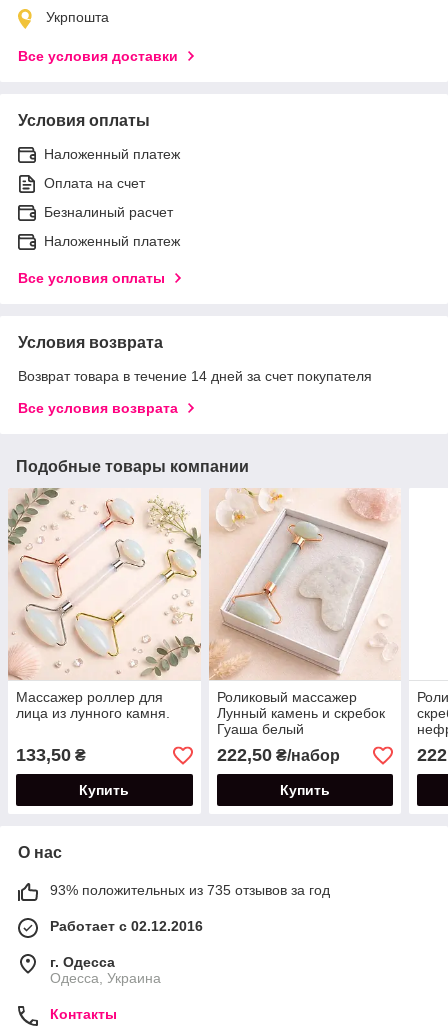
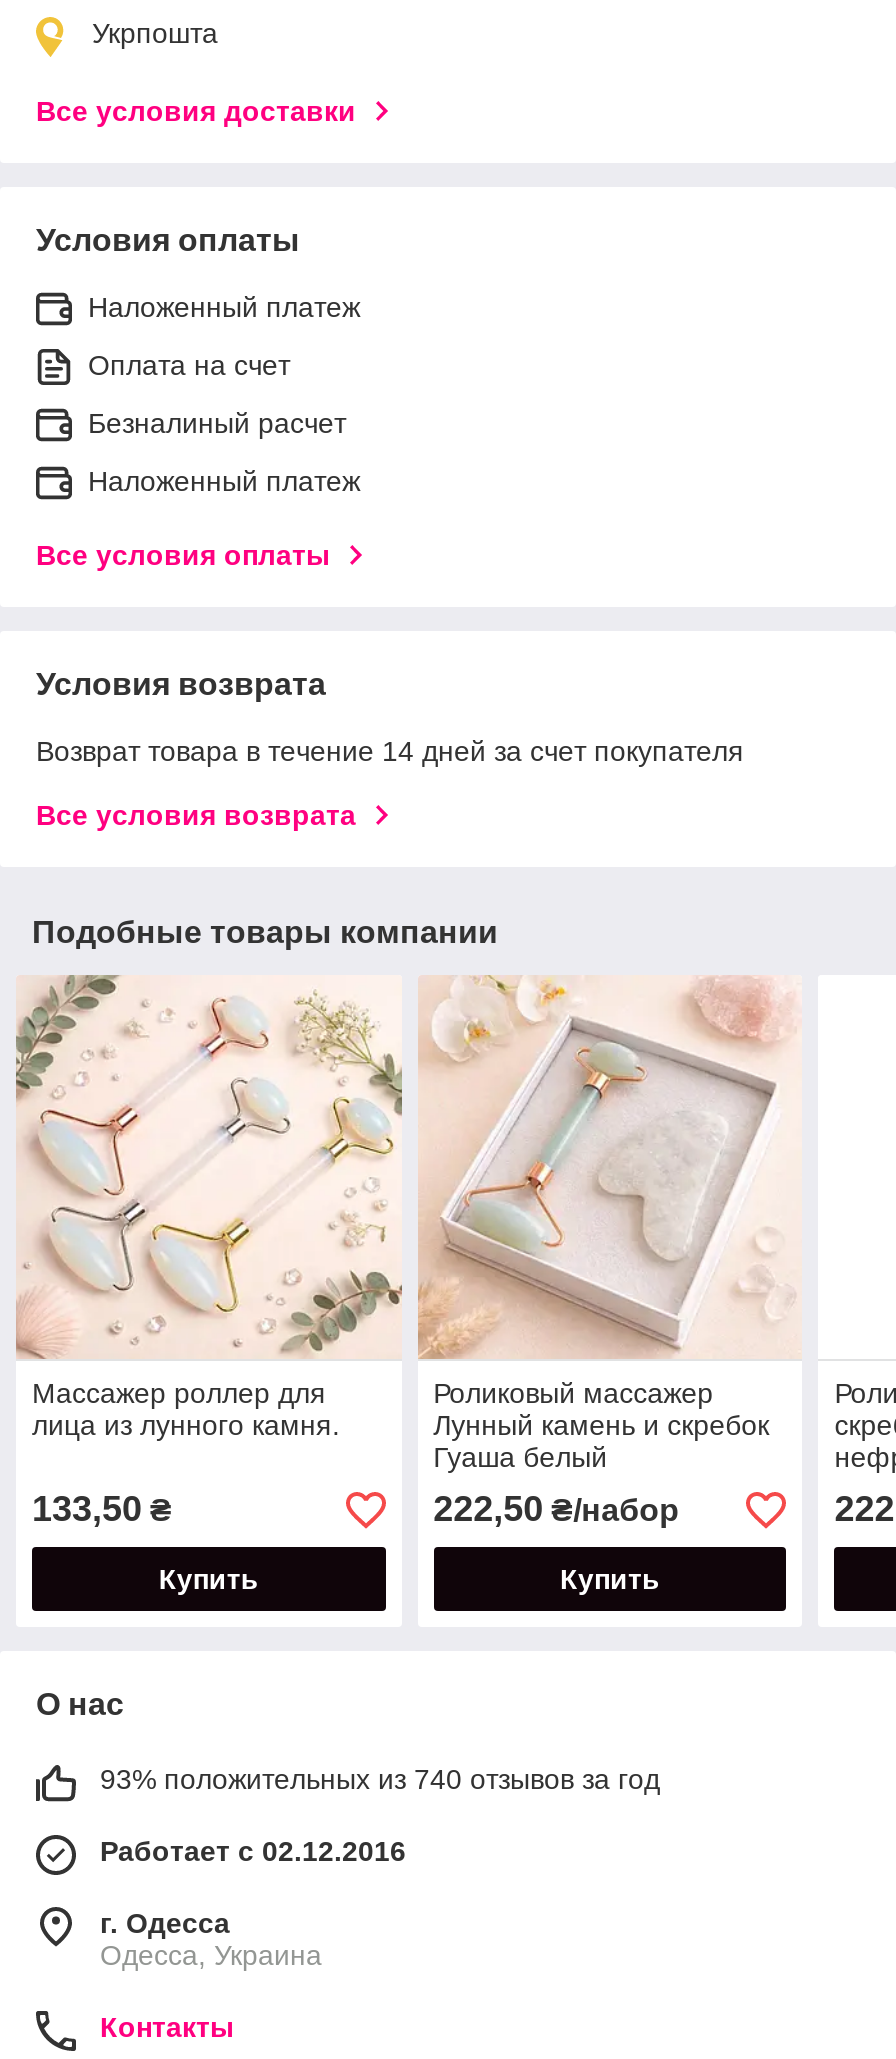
[50,882,330,898] 93% положительных из 735 отзывов за год -> [100,1764,660,1796] 93% положительных из 740 отзывов за год

